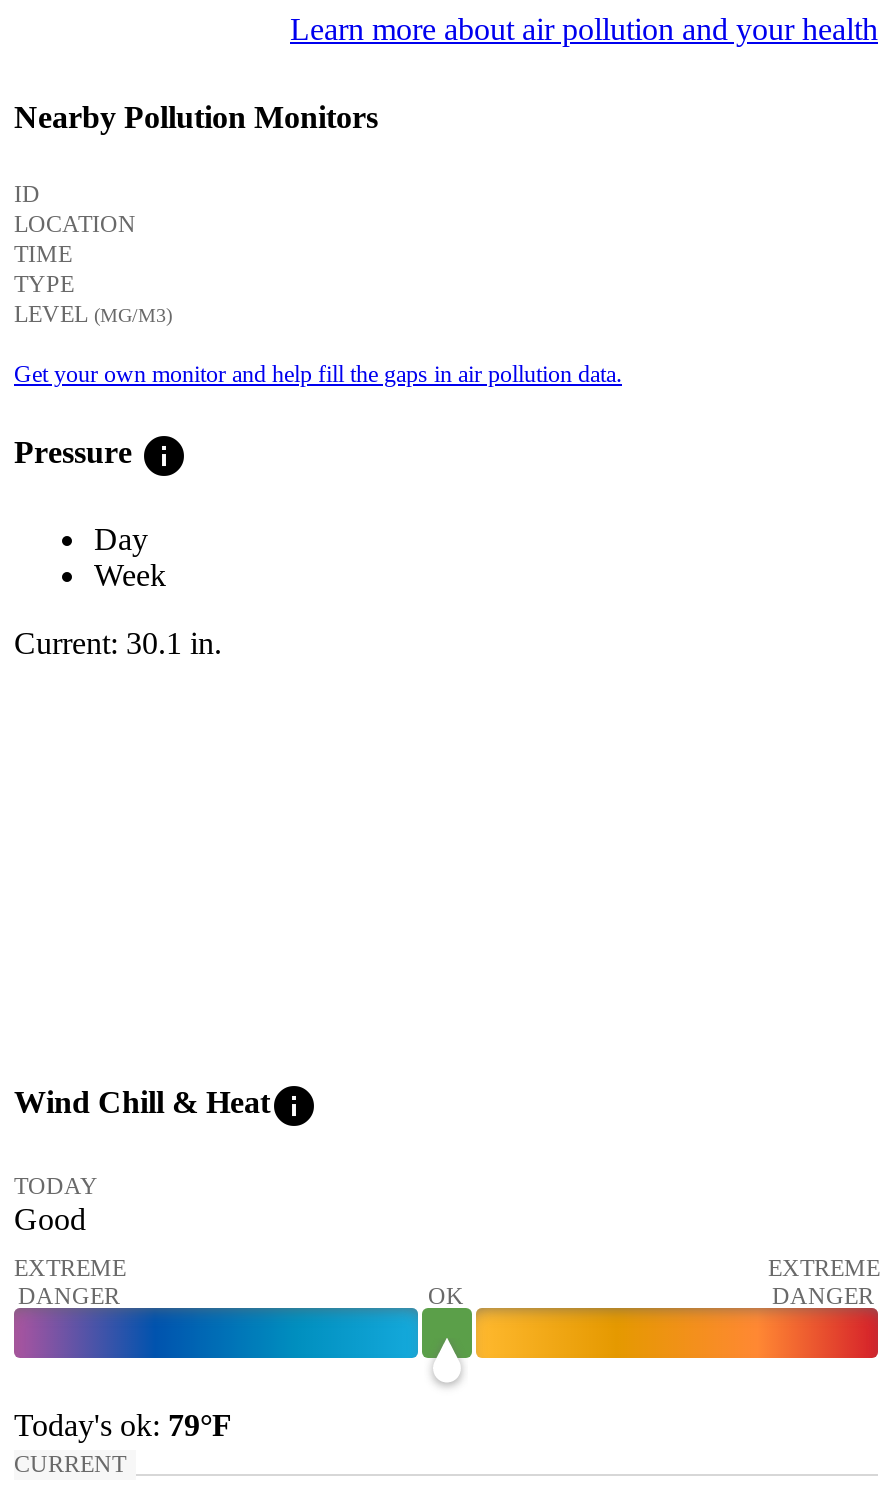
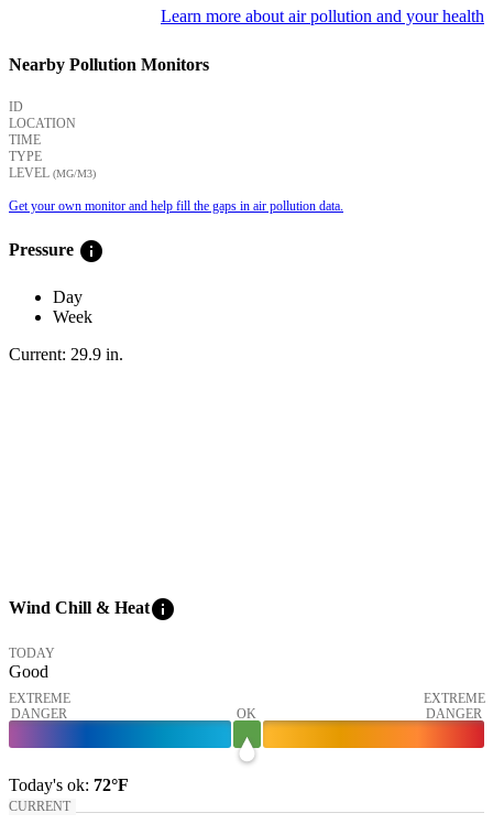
[14,626,222,660] Current: 30.1 in. -> [9,345,123,364] Current: 29.9 in.
[14,1409,232,1443] Today's ok: 79°F -> [9,776,129,795] Today's ok: 72°F

